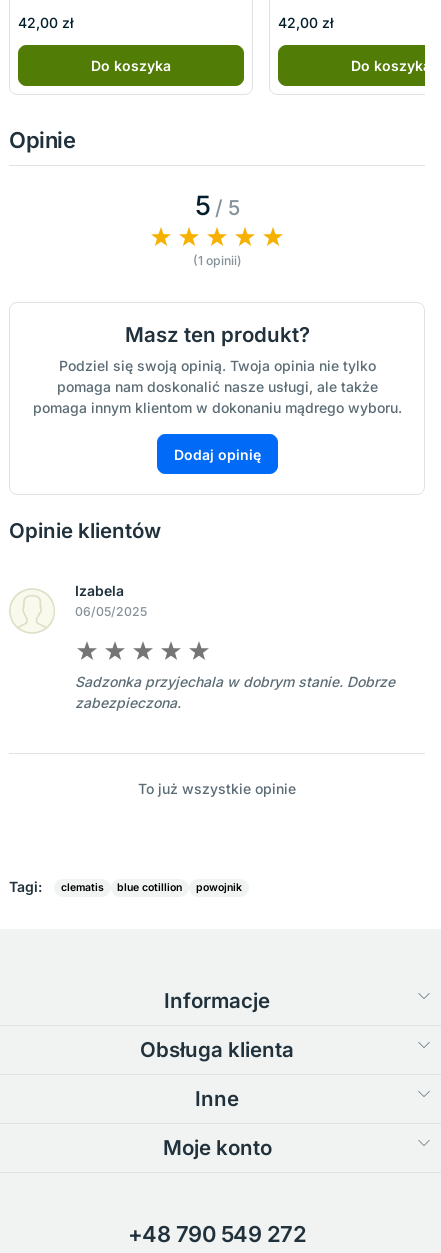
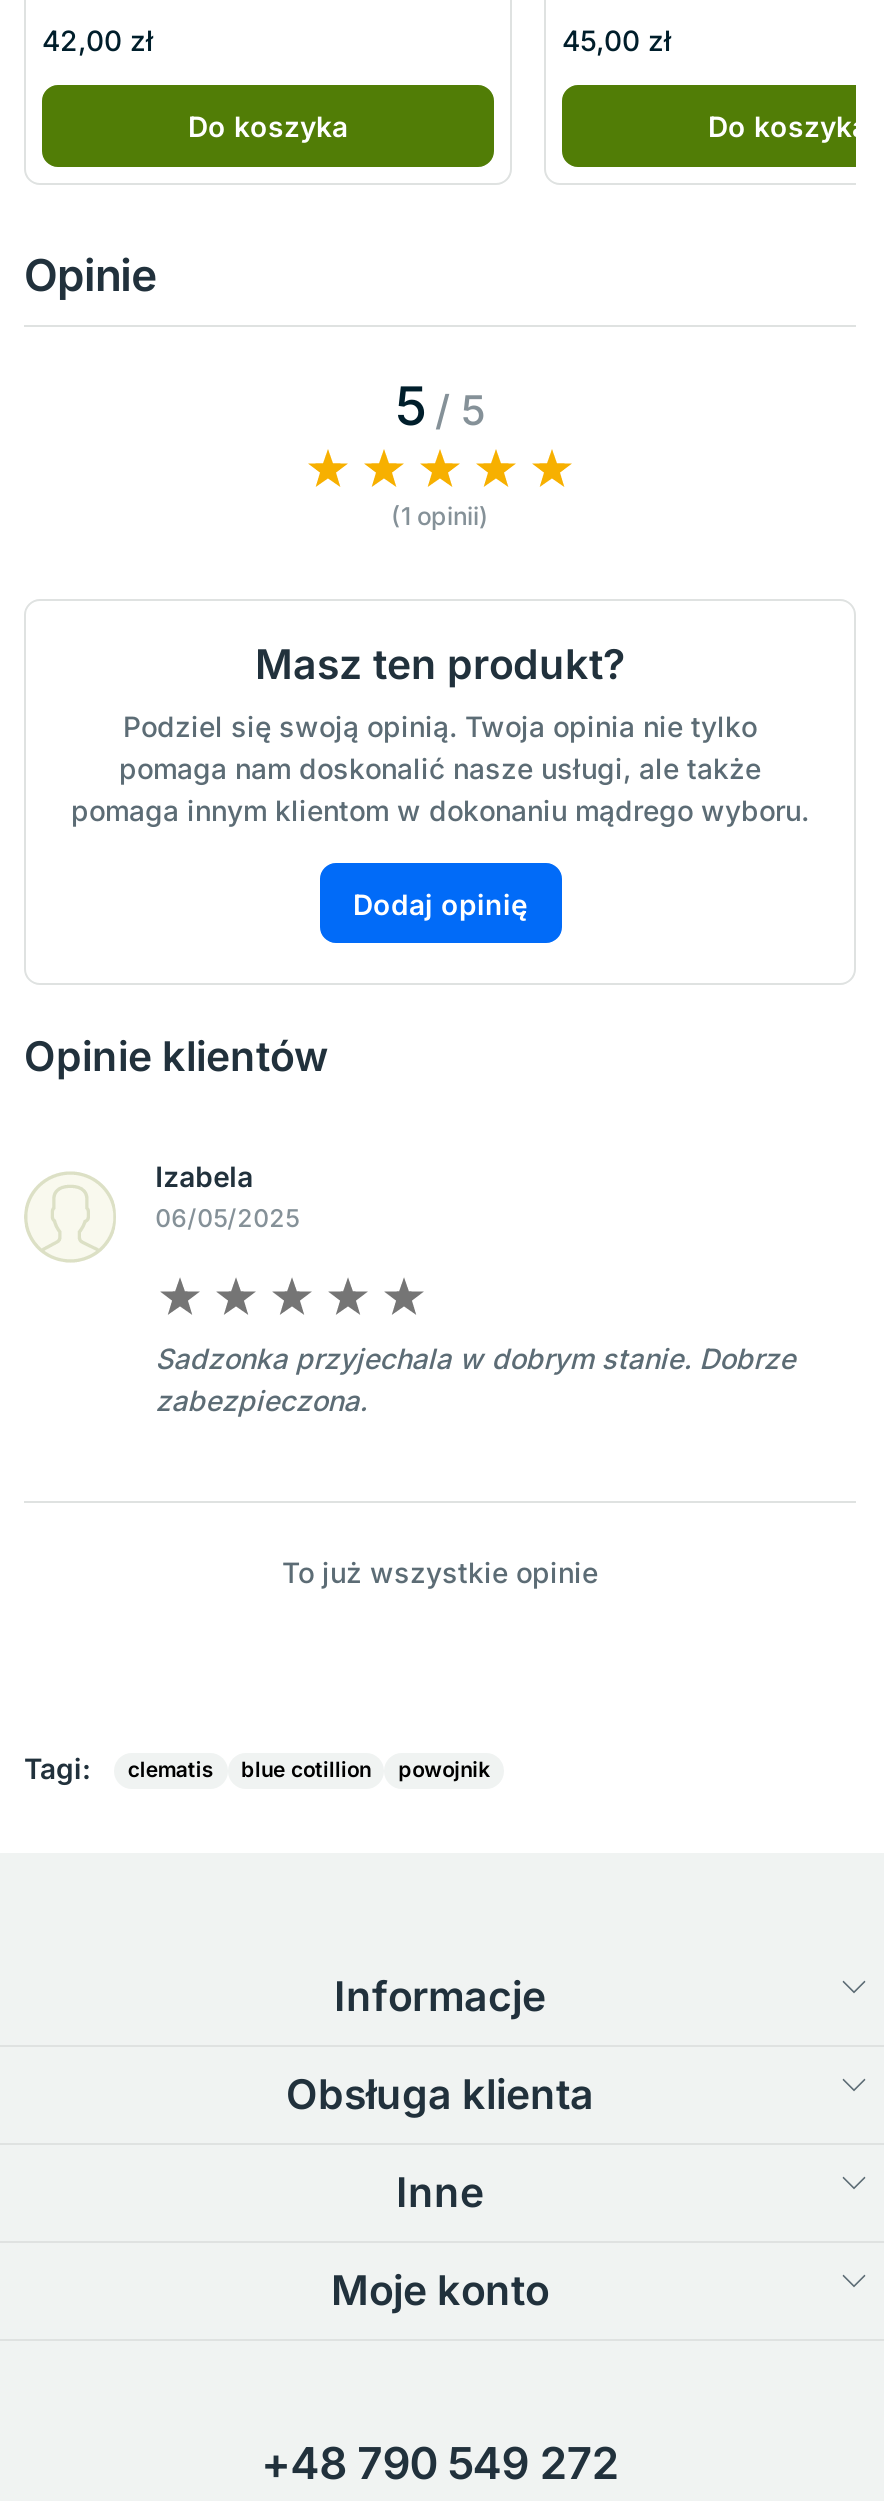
[278,14,334,31] 42,00 zł -> [562,23,672,57] 45,00 zł

